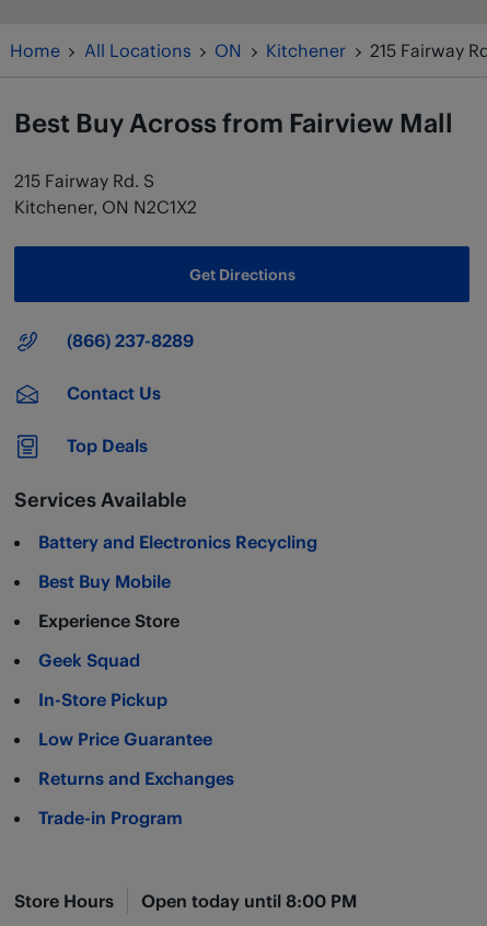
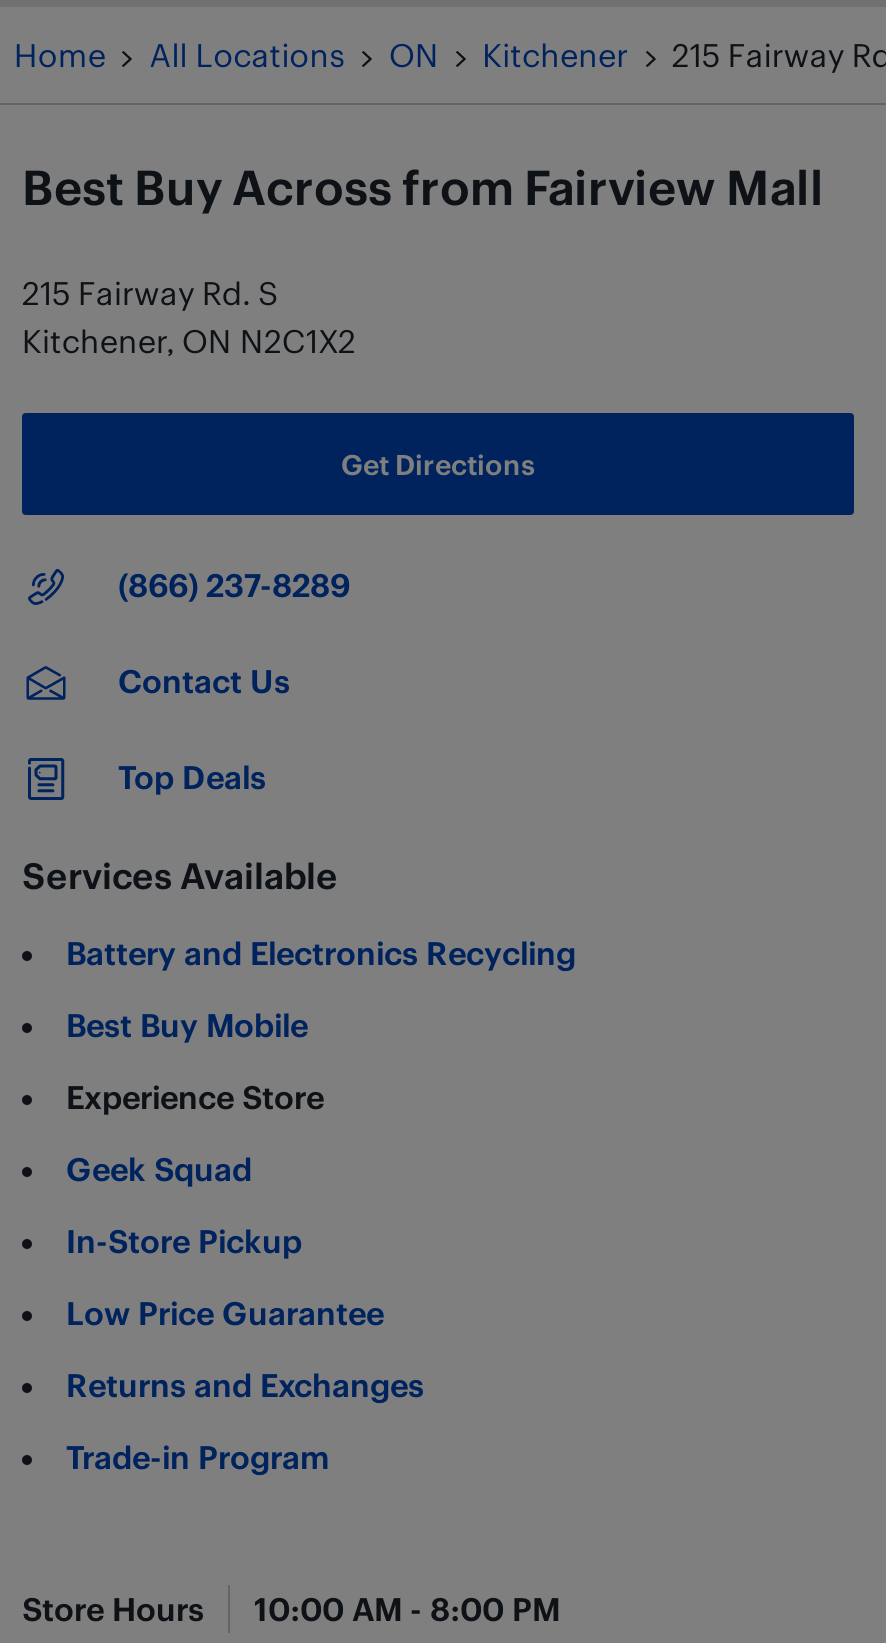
[141,890,357,911] Open today until 8:00 PM -> [254,1589,560,1627] 10:00 AM - 8:00 PM

